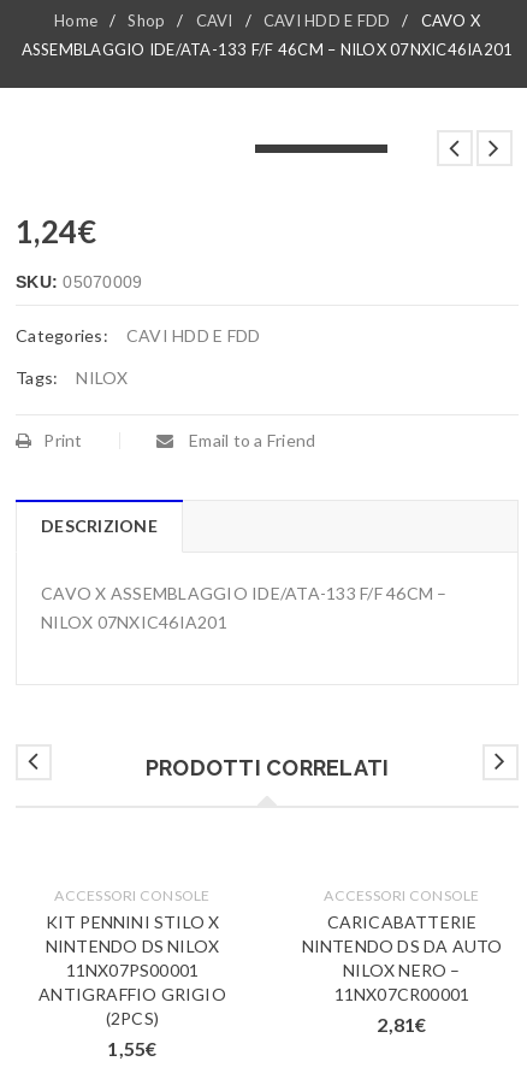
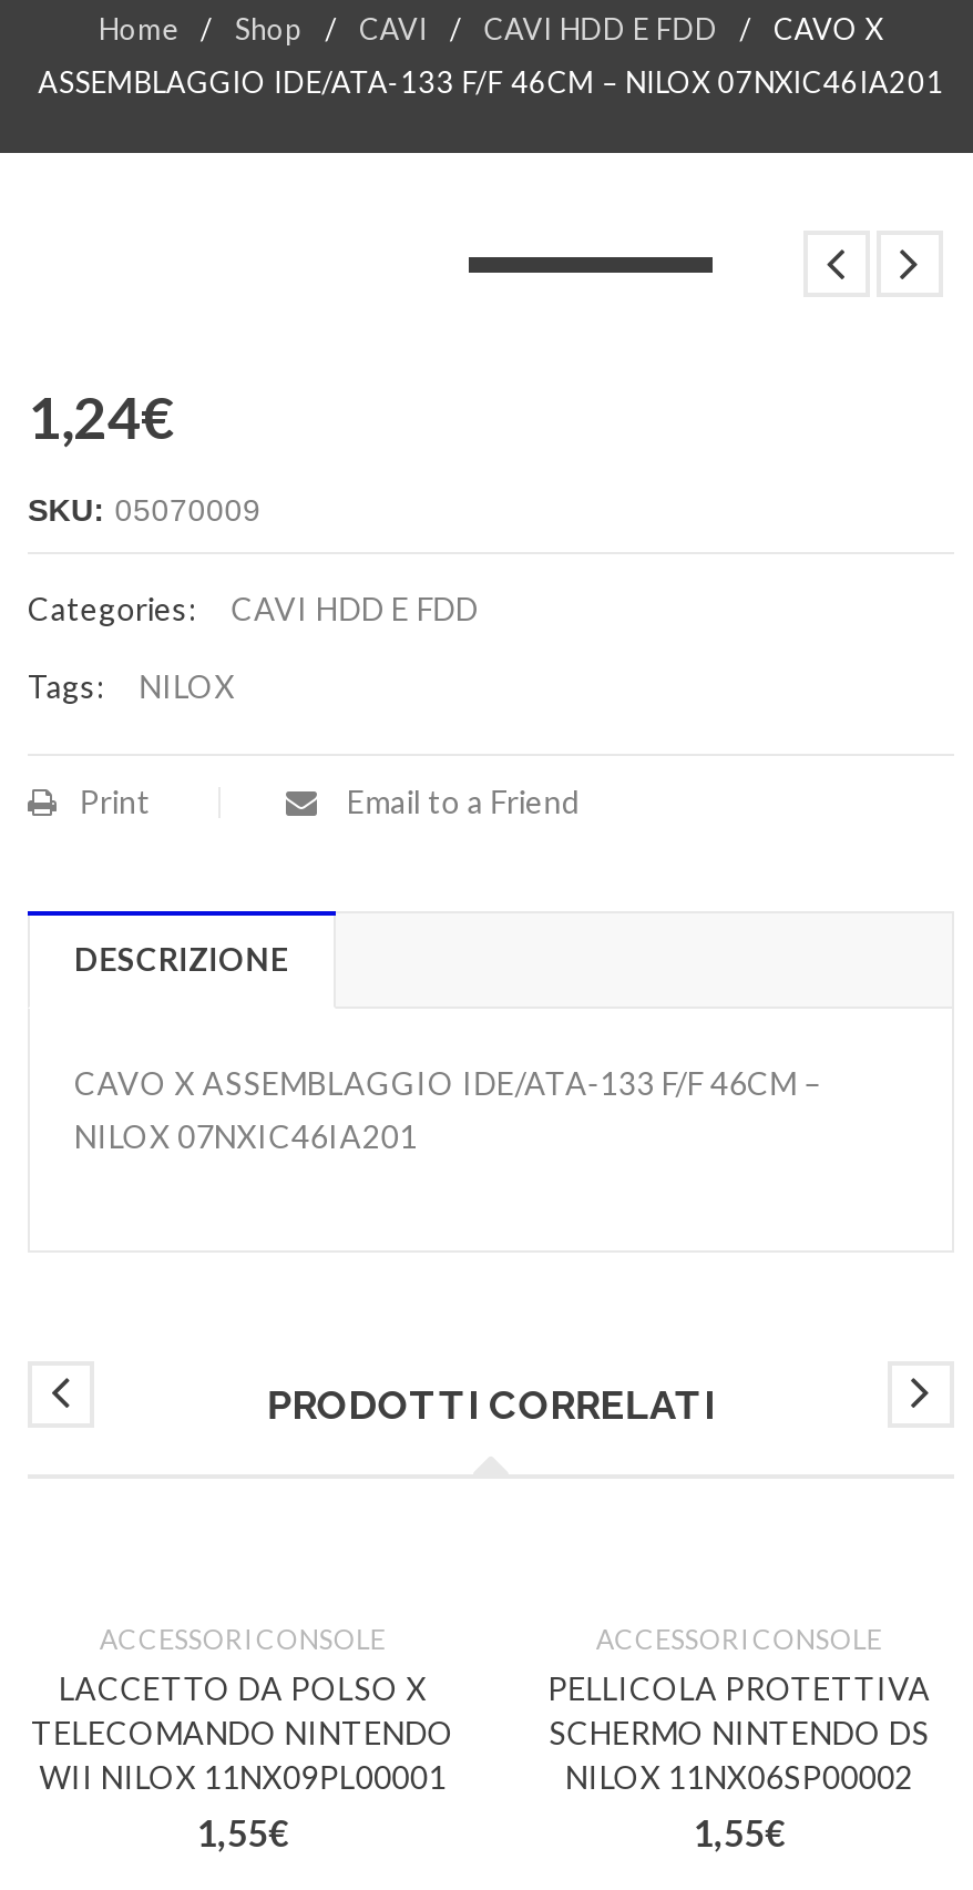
[39,912,226,1028] KIT PENNINI STILO X | NINTENDO DS NILOX | 11NX07PS00001 | ANTIGRAFFIO GRIGIO | (2PCS) -> [31,1669,454,1796] LACCETTO DA POLSO X | TELECOMANDO NINTENDO | WII NILOX 11NX09PL00001
[302,912,502,1036] CARICABATTERIE | NINTENDO DS DA AUTO | NILOX NERO – | 11NX07CR00001 | 2,81€ -> [547,1669,931,1853] PELLICOLA PROTETTIVA | SCHERMO NINTENDO DS | NILOX 11NX06SP00002 | 1,55€

